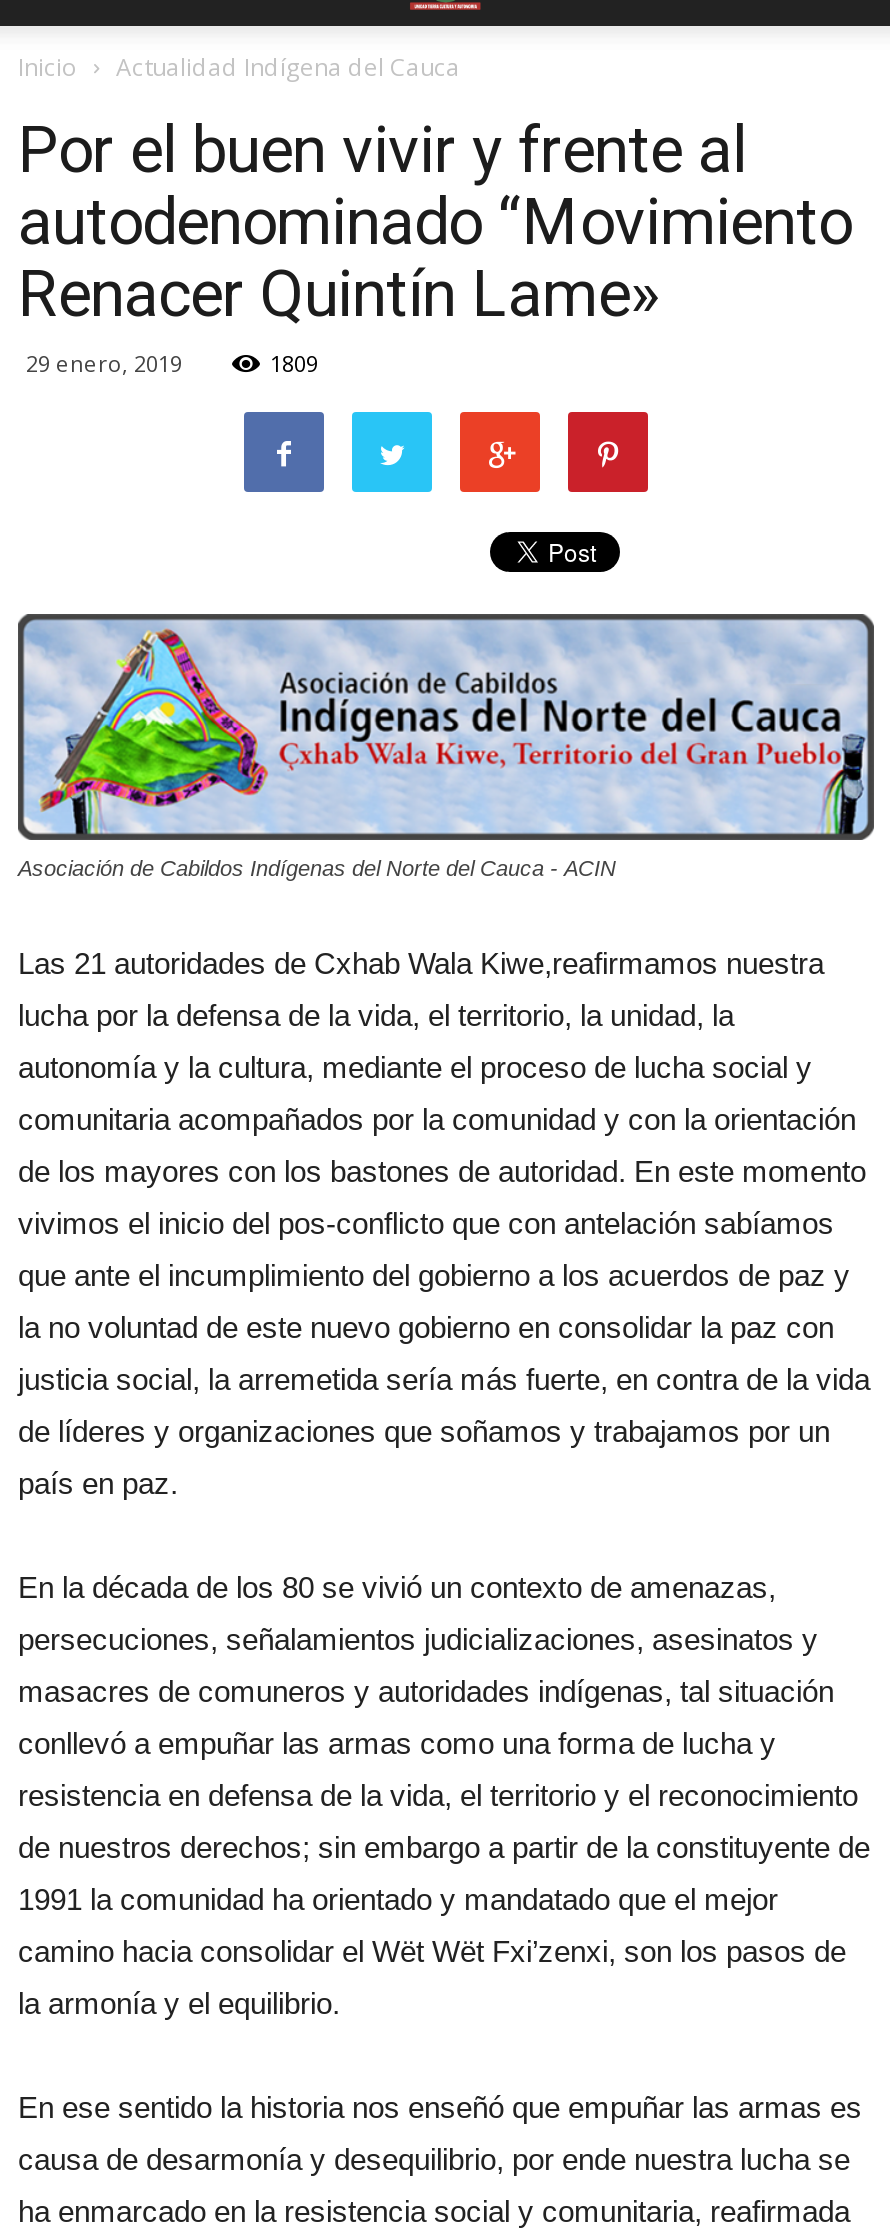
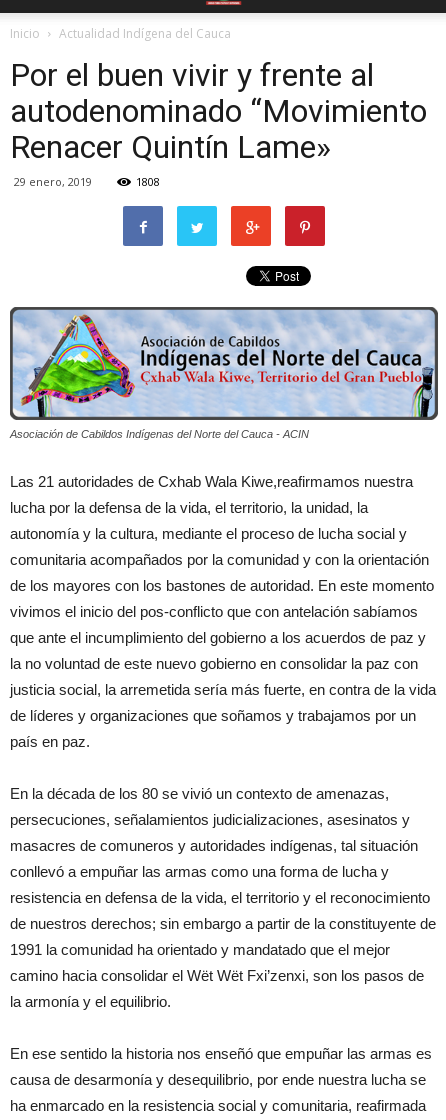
[270,348,318,378] 1809 -> [136,174,160,189] 1808

